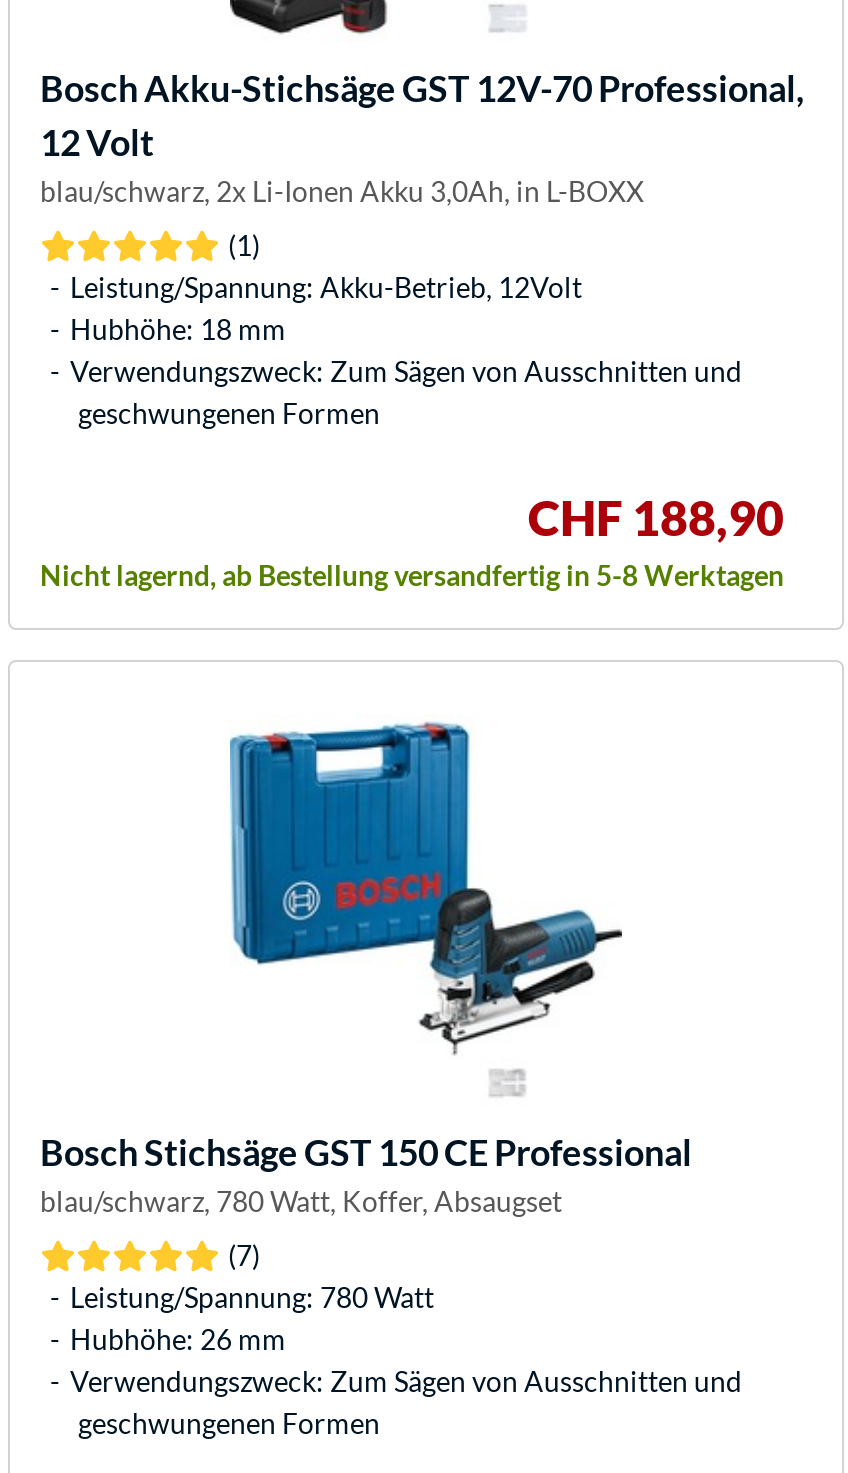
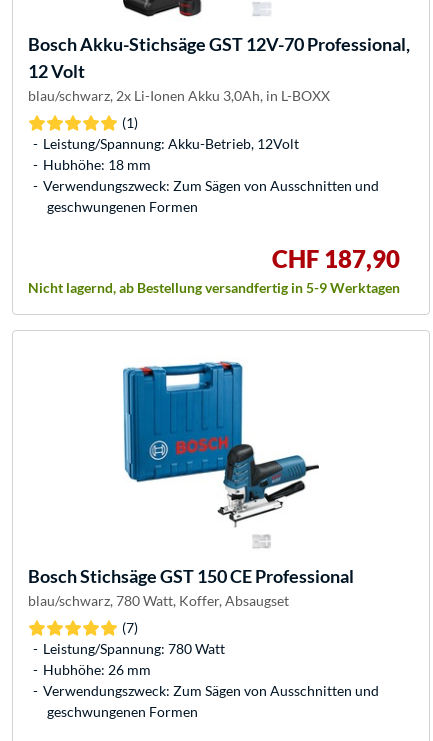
[528,489,784,547] CHF 188,90 -> [272,244,400,273] CHF 187,90
[40,559,784,593] Nicht lagernd, ab Bestellung versandfertig in 5-8 Werktagen -> [28,279,400,296] Nicht lagernd, ab Bestellung versandfertig in 5-9 Werktagen

